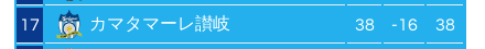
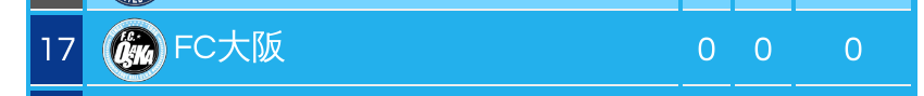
[86,16,455,34] カマタマーレ讃岐 | 38 | -16 | 38 -> [167,31,864,68] FC大阪 | 0 | 0 | 0

